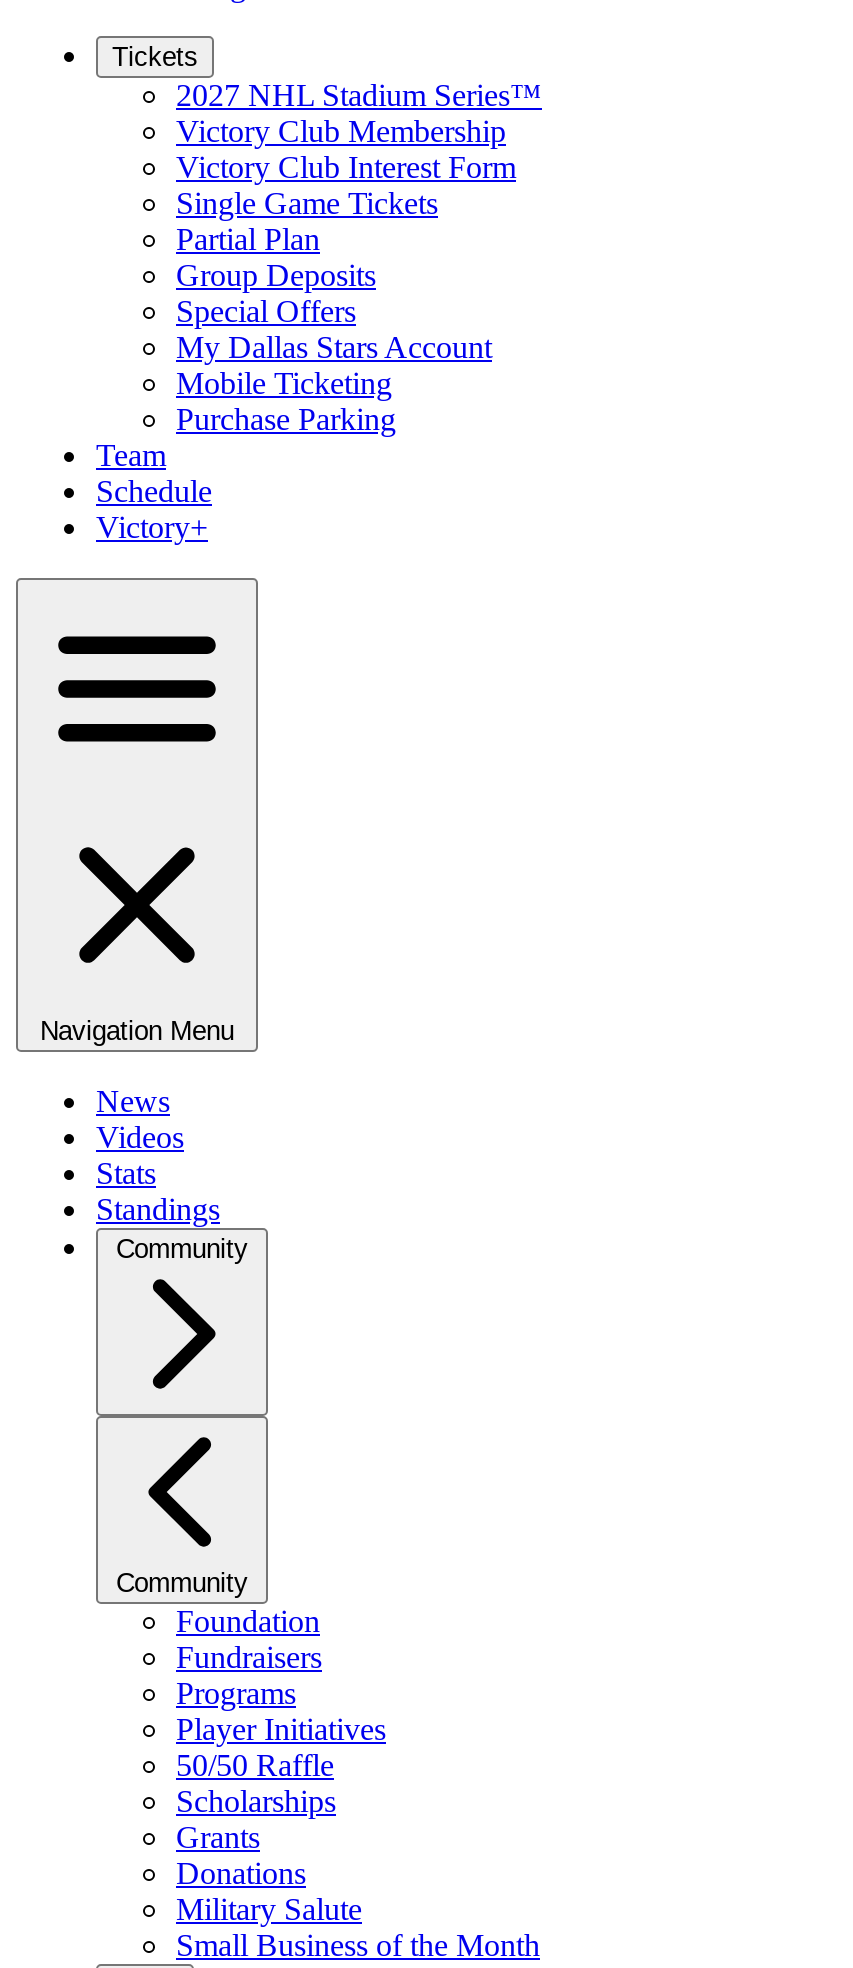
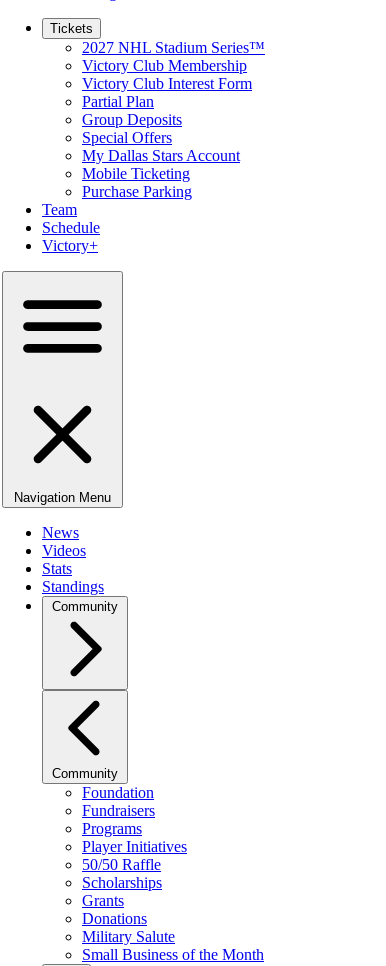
[176,186,438,220] Single Game Tickets -> none

